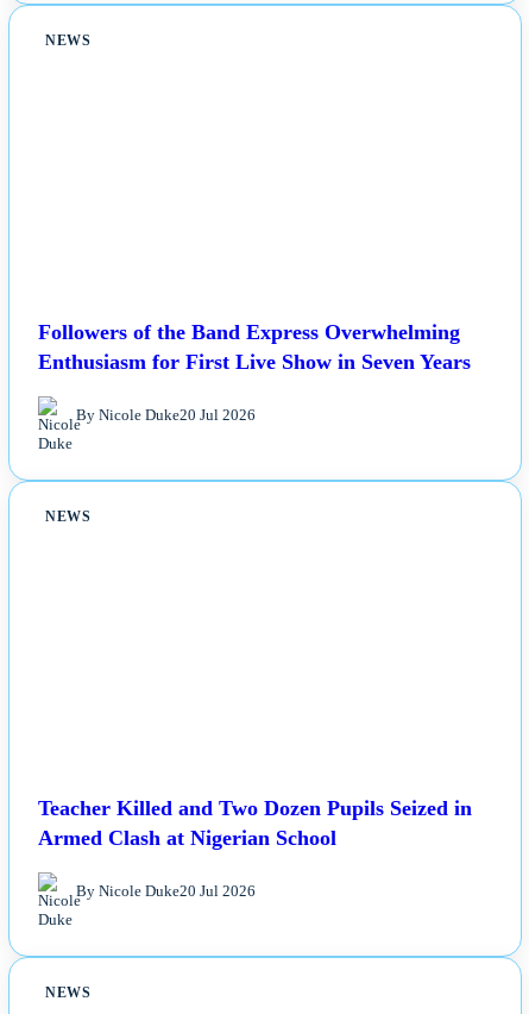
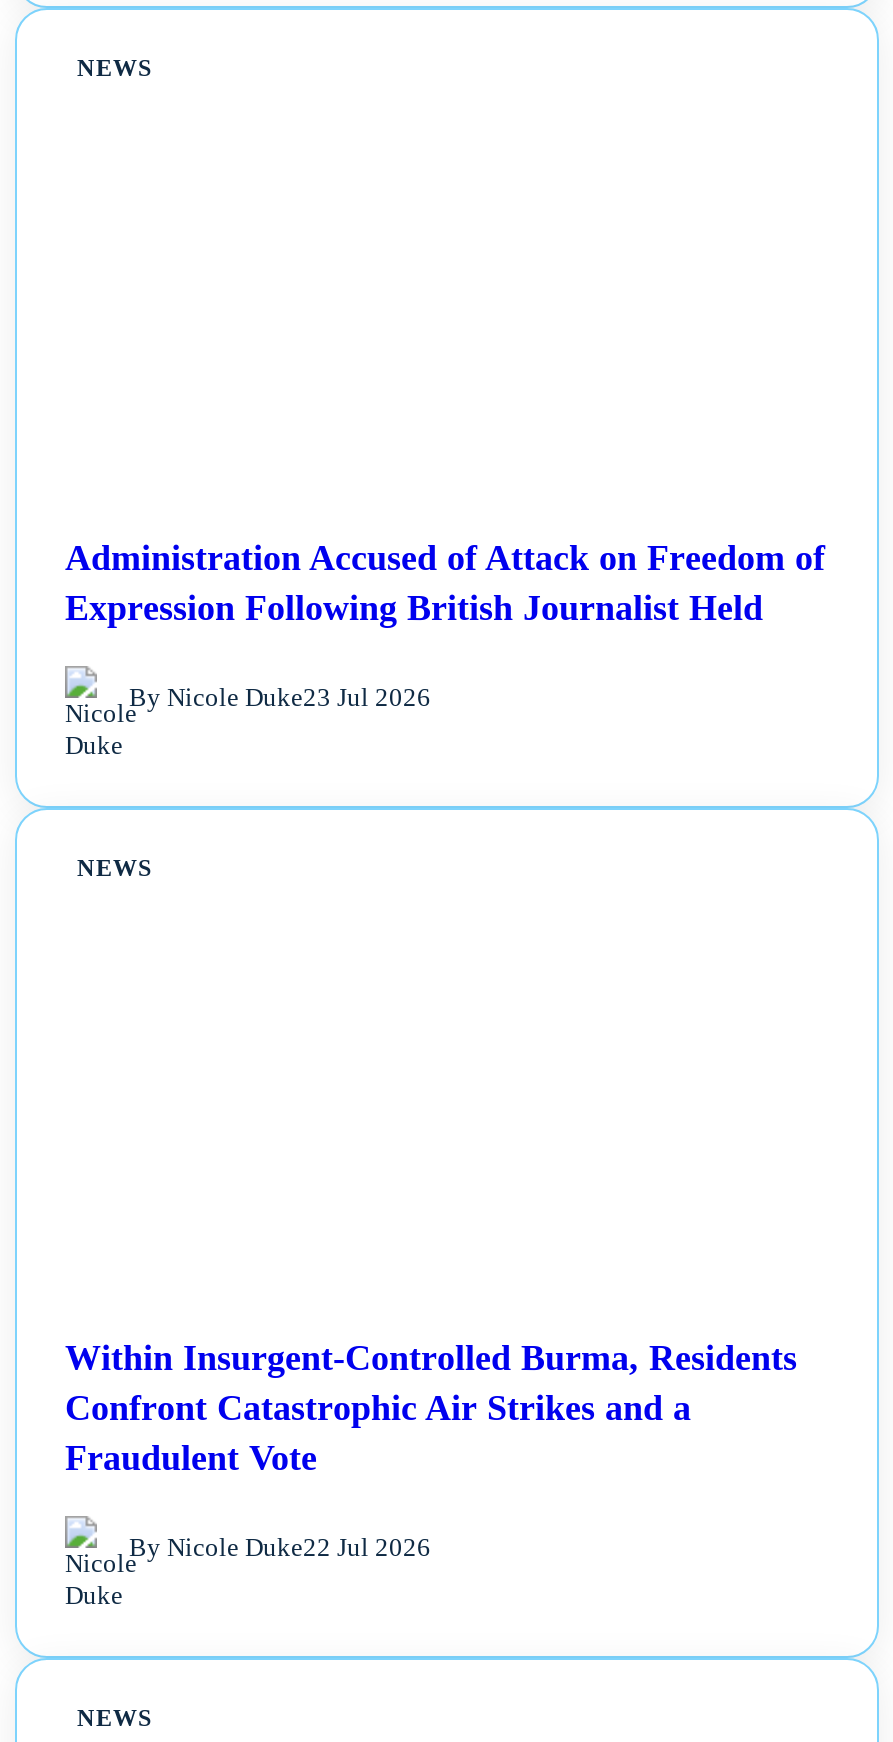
[38,320,471,374] Followers of the Band Express Overwhelming | Enthusiasm for First Live Show in Seven Years -> [65,538,825,628] Administration Accused of Attack on Freedom of | Expression Following British Journalist Held
[76,406,256,424] By Nicole Duke20 Jul 2026 -> [129,682,431,712] By Nicole Duke23 Jul 2026
[38,796,472,850] Teacher Killed and Two Dozen Pupils Seized in | Armed Clash at Nigerian School -> [65,1338,797,1478] Within Insurgent-Controlled Burma, Residents | Confront Catastrophic Air Strikes and a | Fraudulent Vote
[76,882,256,900] By Nicole Duke20 Jul 2026 -> [129,1532,431,1562] By Nicole Duke22 Jul 2026

